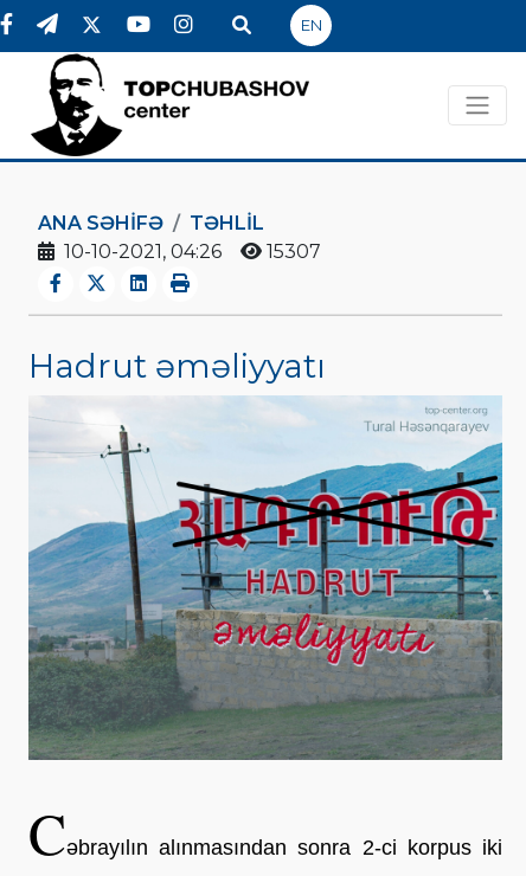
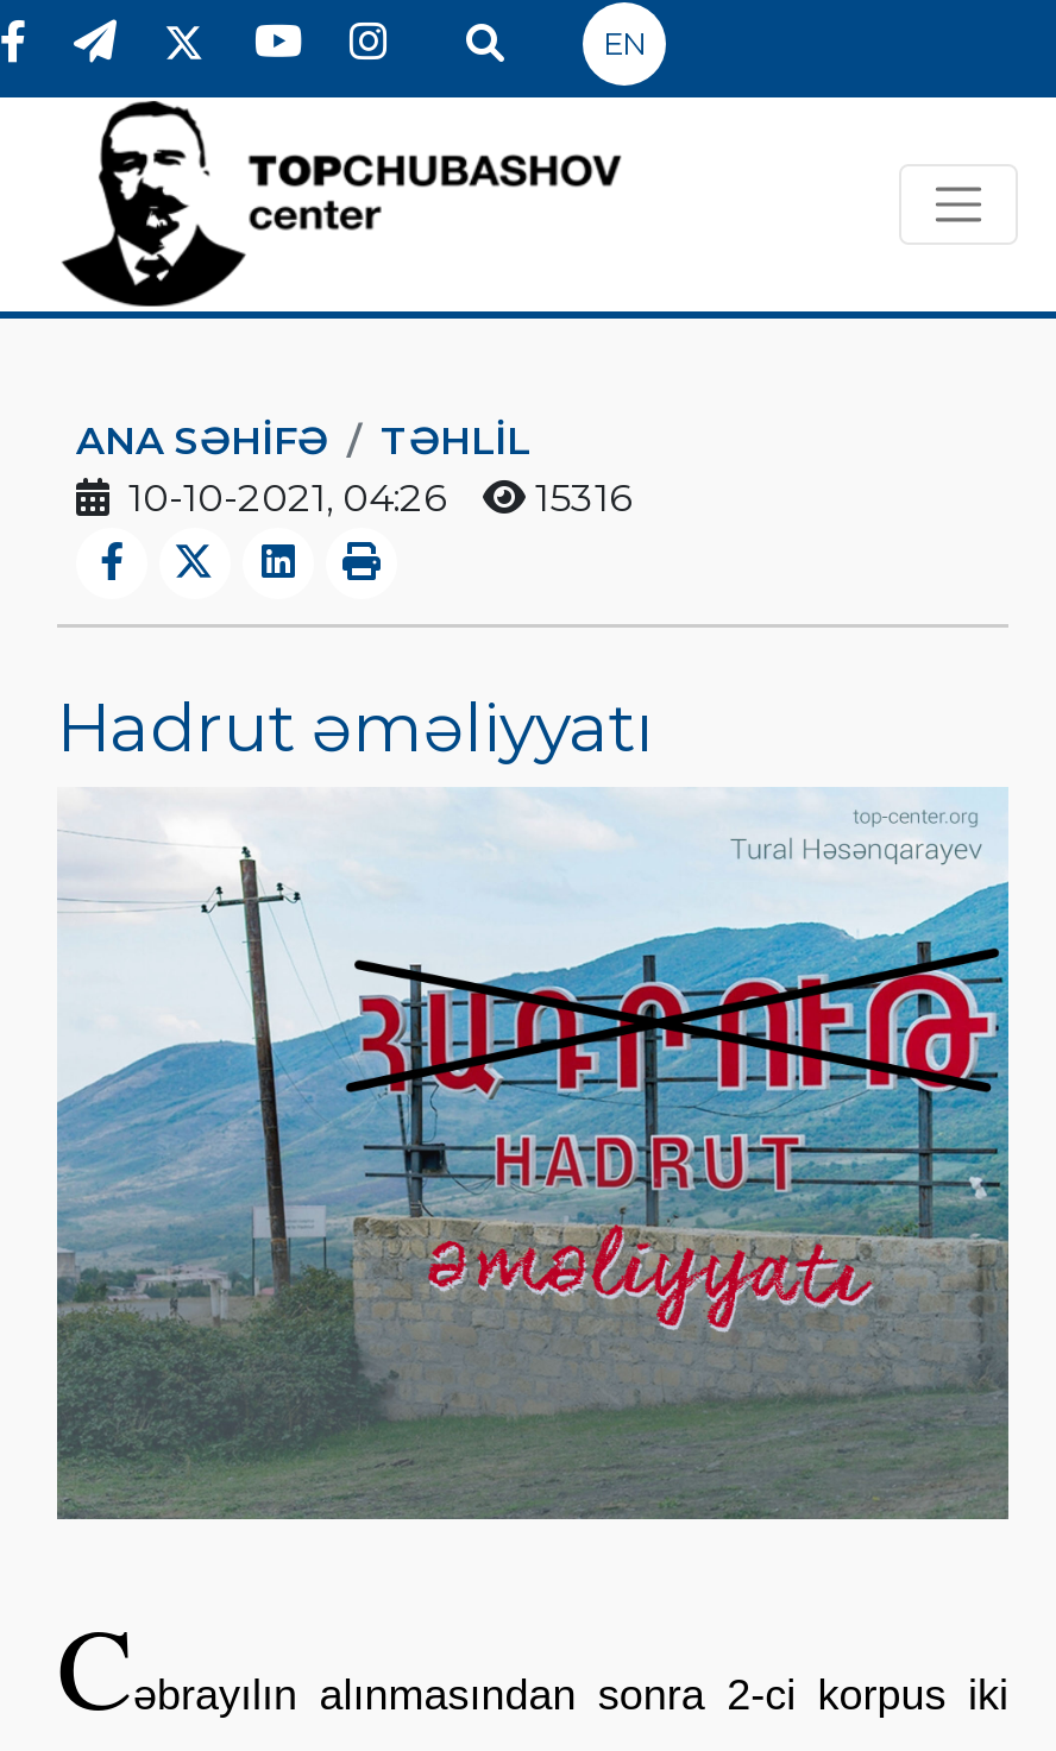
[64,240,321,263] 10-10-2021, 04:26 15307 -> [128,475,630,521] 10-10-2021, 04:26 15316

